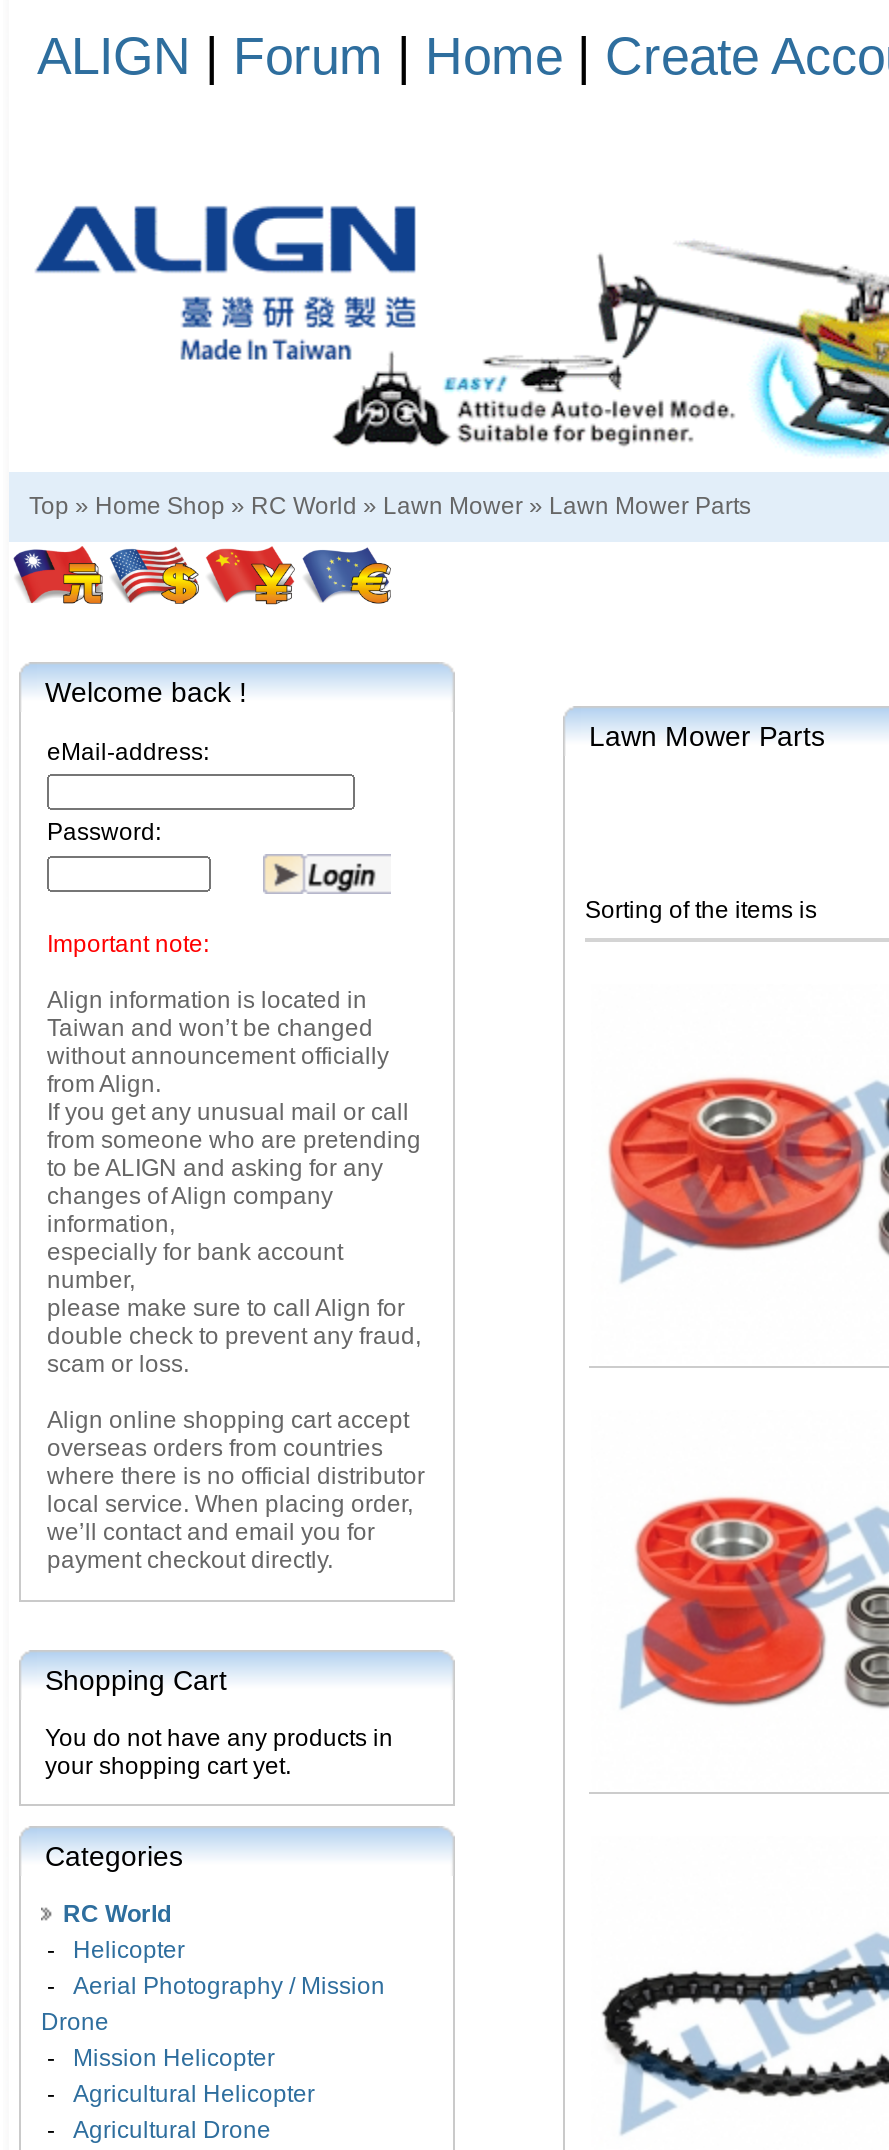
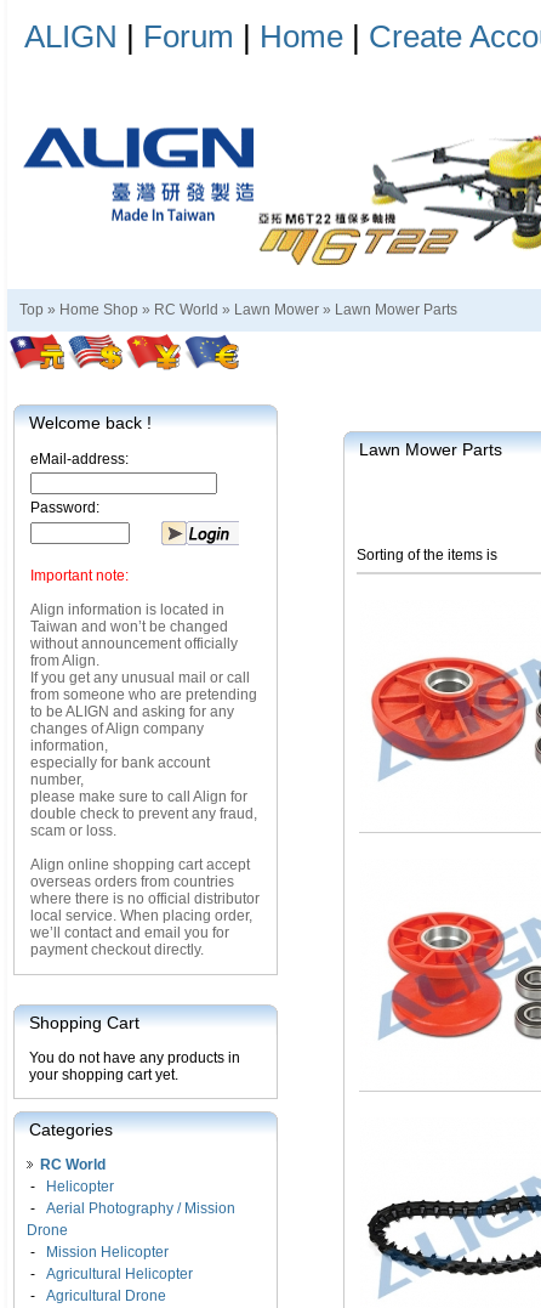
[333,220,883,456] [image] -> [205,135,537,278] [image]

